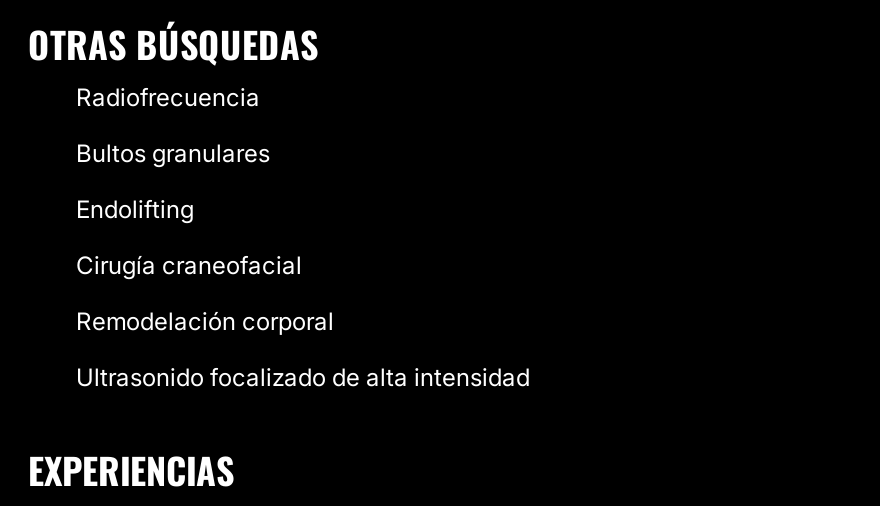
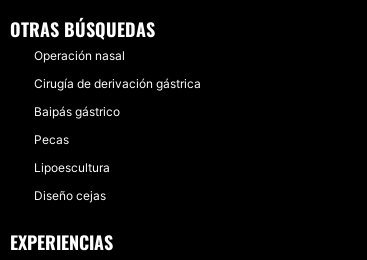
[76,82,260,112] Radiofrecuencia -> [34,48,125,63] Operación nasal
[76,138,270,168] Bultos granulares -> [34,76,201,91] Cirugía de derivación gástrica
[76,194,194,224] Endolifting -> [34,104,120,119] Baipás gástrico
[76,250,302,280] Cirugía craneofacial -> [34,132,69,147] Pecas
[76,306,334,336] Remodelación corporal -> [34,160,110,175] Lipoescultura
[76,362,530,392] Ultrasonido focalizado de alta intensidad -> [34,188,106,203] Diseño cejas

